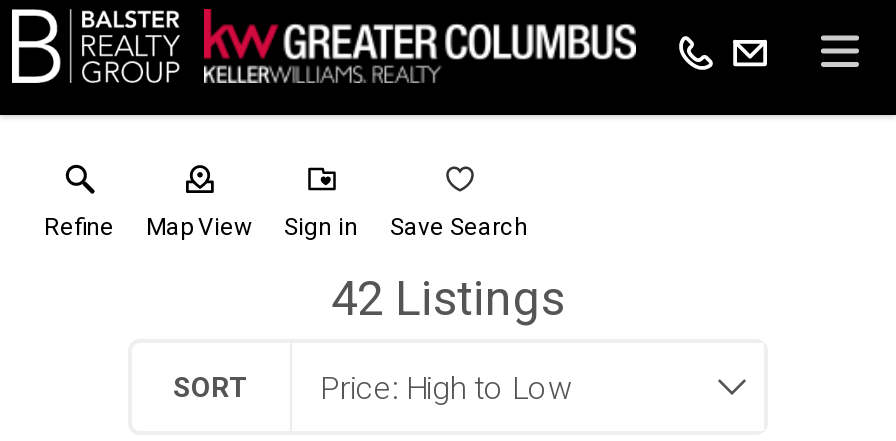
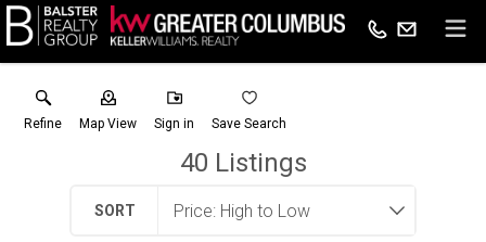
[331,271,565,327] 42 Listings -> [180,148,306,178] 40 Listings

